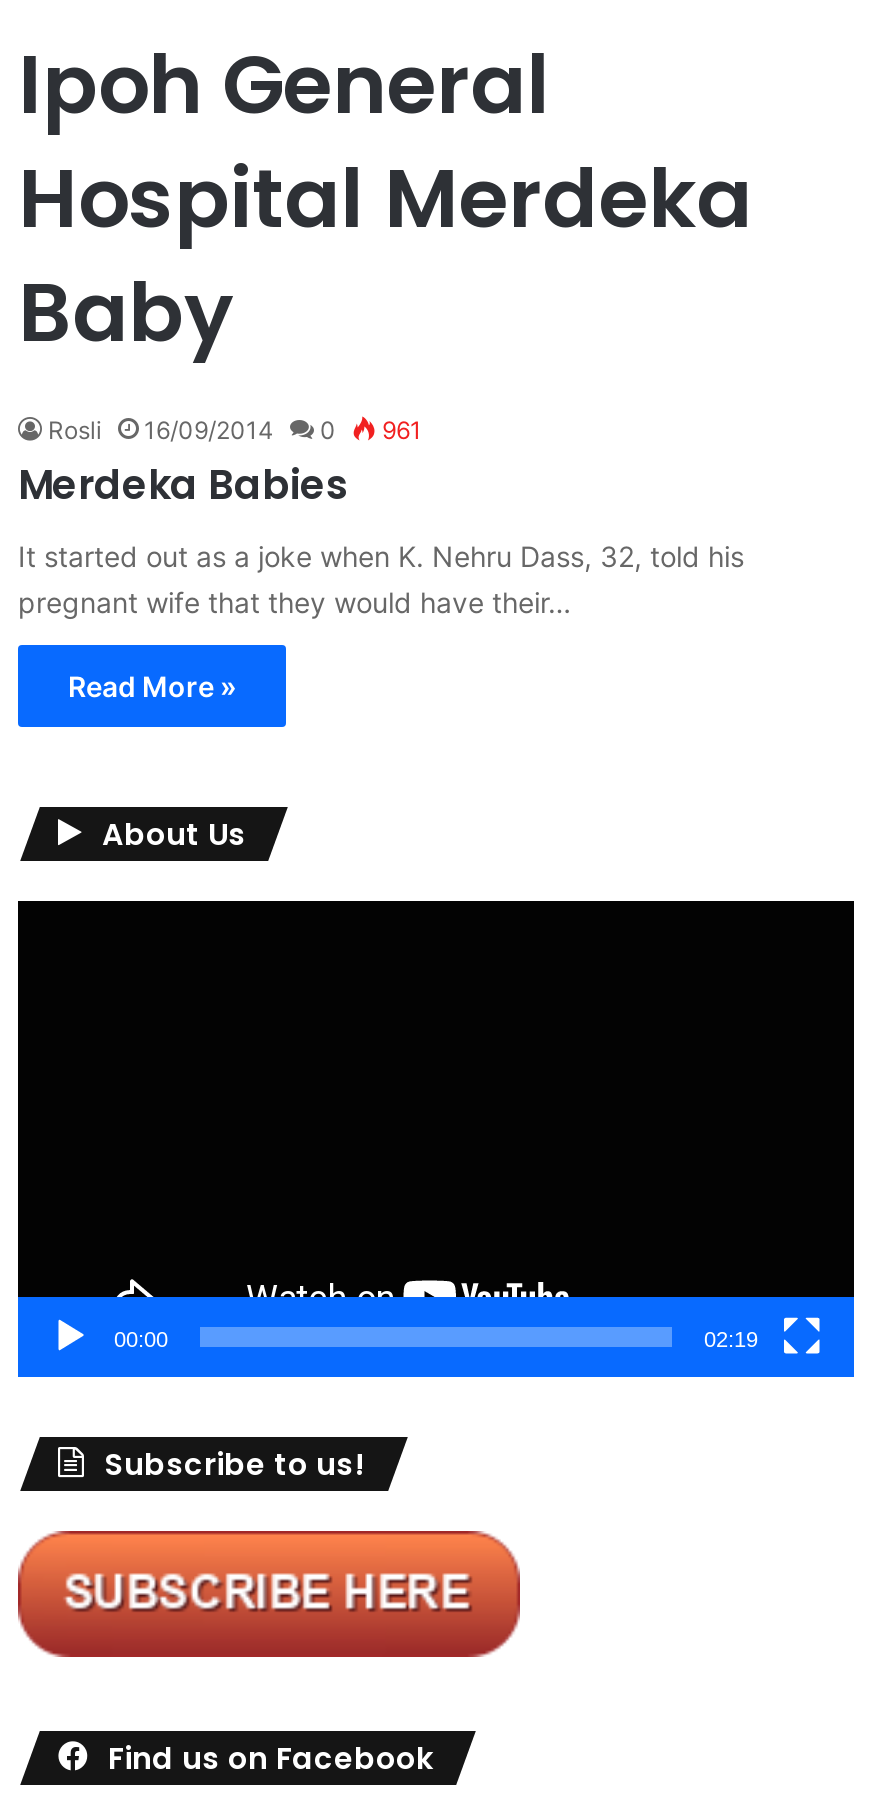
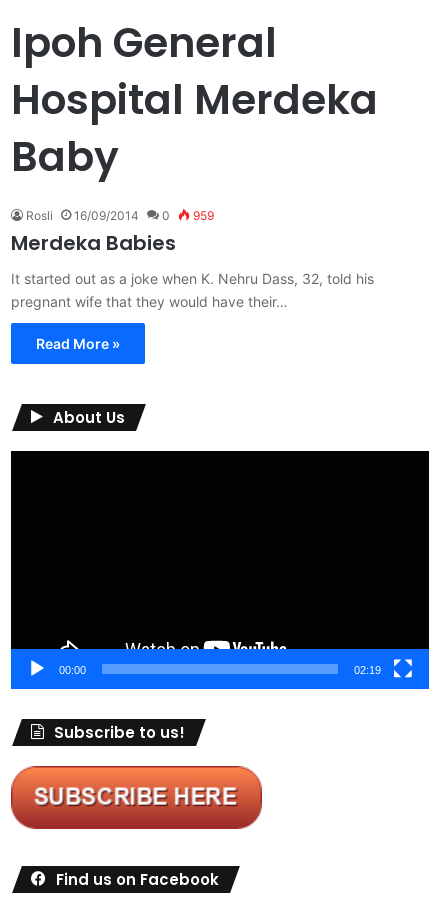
[48,415,422,445] Rosli 16/09/2014 0 961 -> [26,208,214,223] Rosli 16/09/2014 0 959

